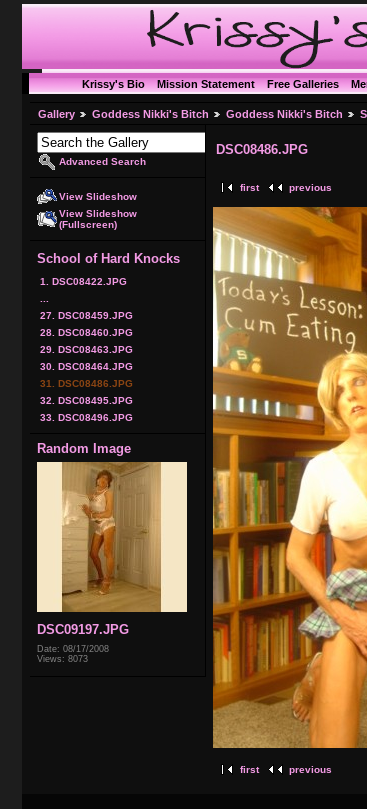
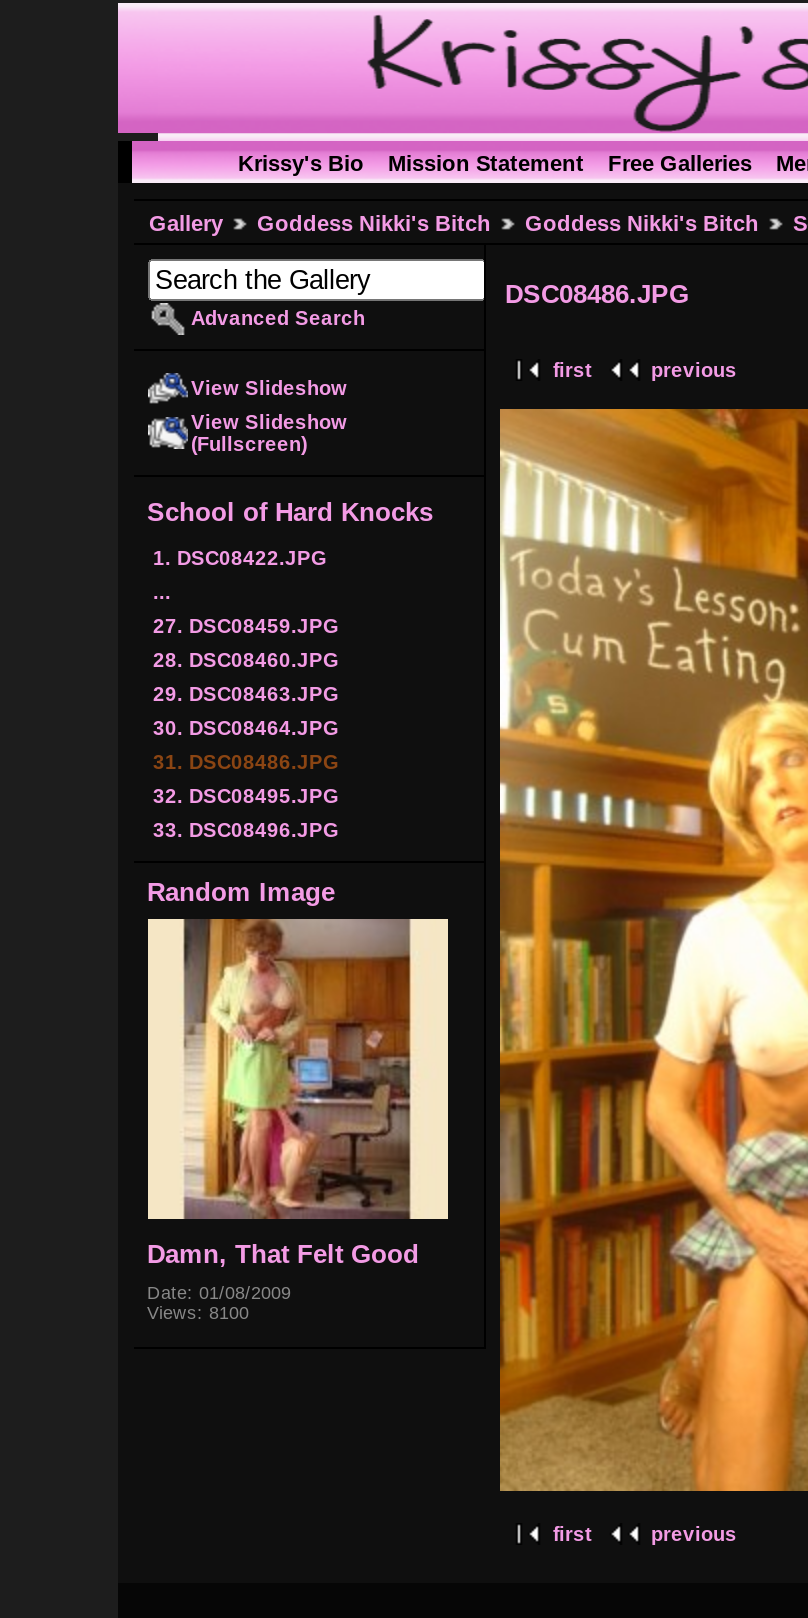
[36,461,168,637] [image] | DSC09197.JPG -> [147,917,419,1268] [image] | Damn, That Felt Good
[36,644,108,664] Date: 08/17/2008 | Views: 8073 -> [147,1283,291,1323] Date: 01/08/2009 | Views: 8100

